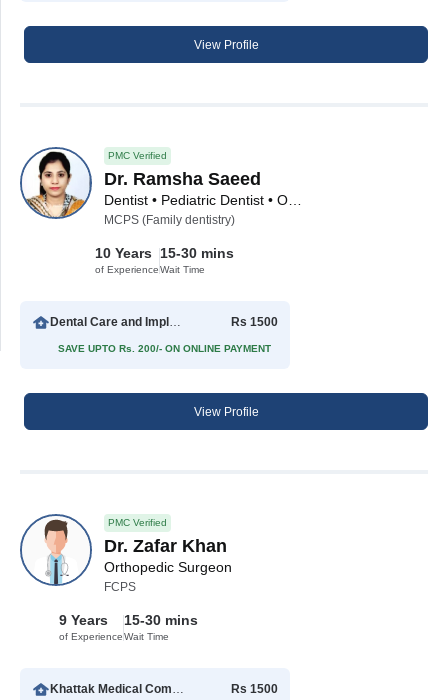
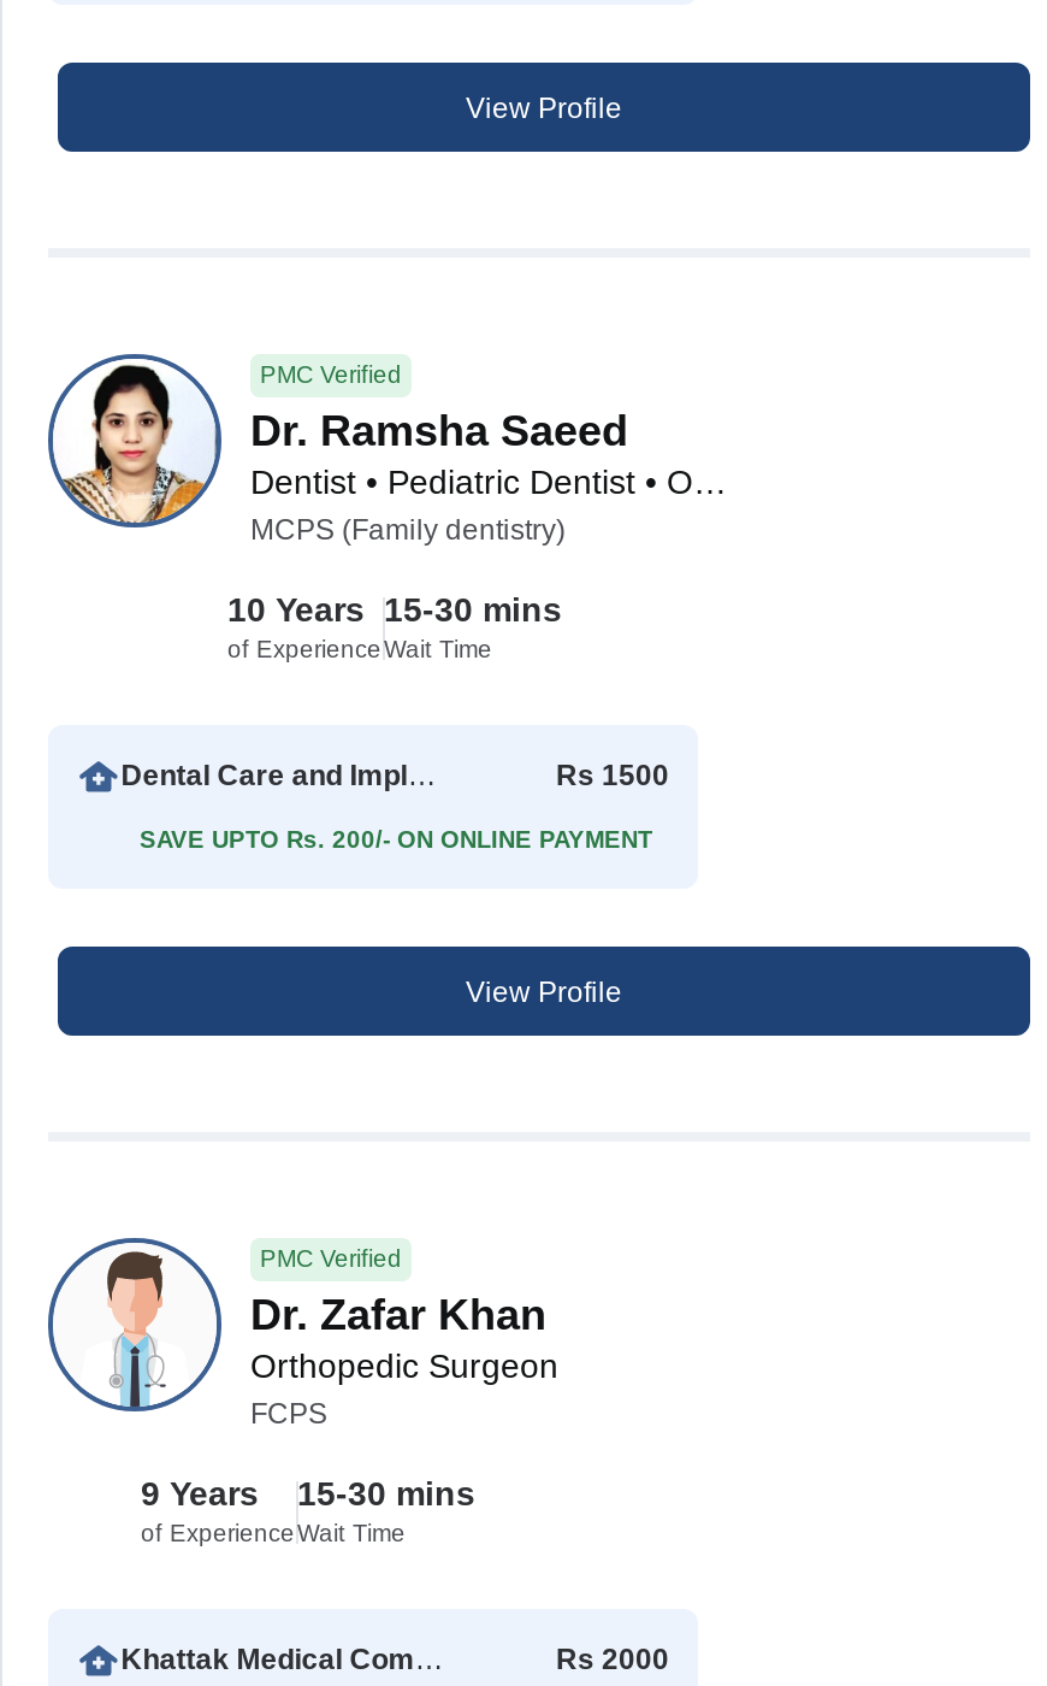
[231,682,278,696] Rs 1500 -> [556,1643,669,1677] Rs 2000

